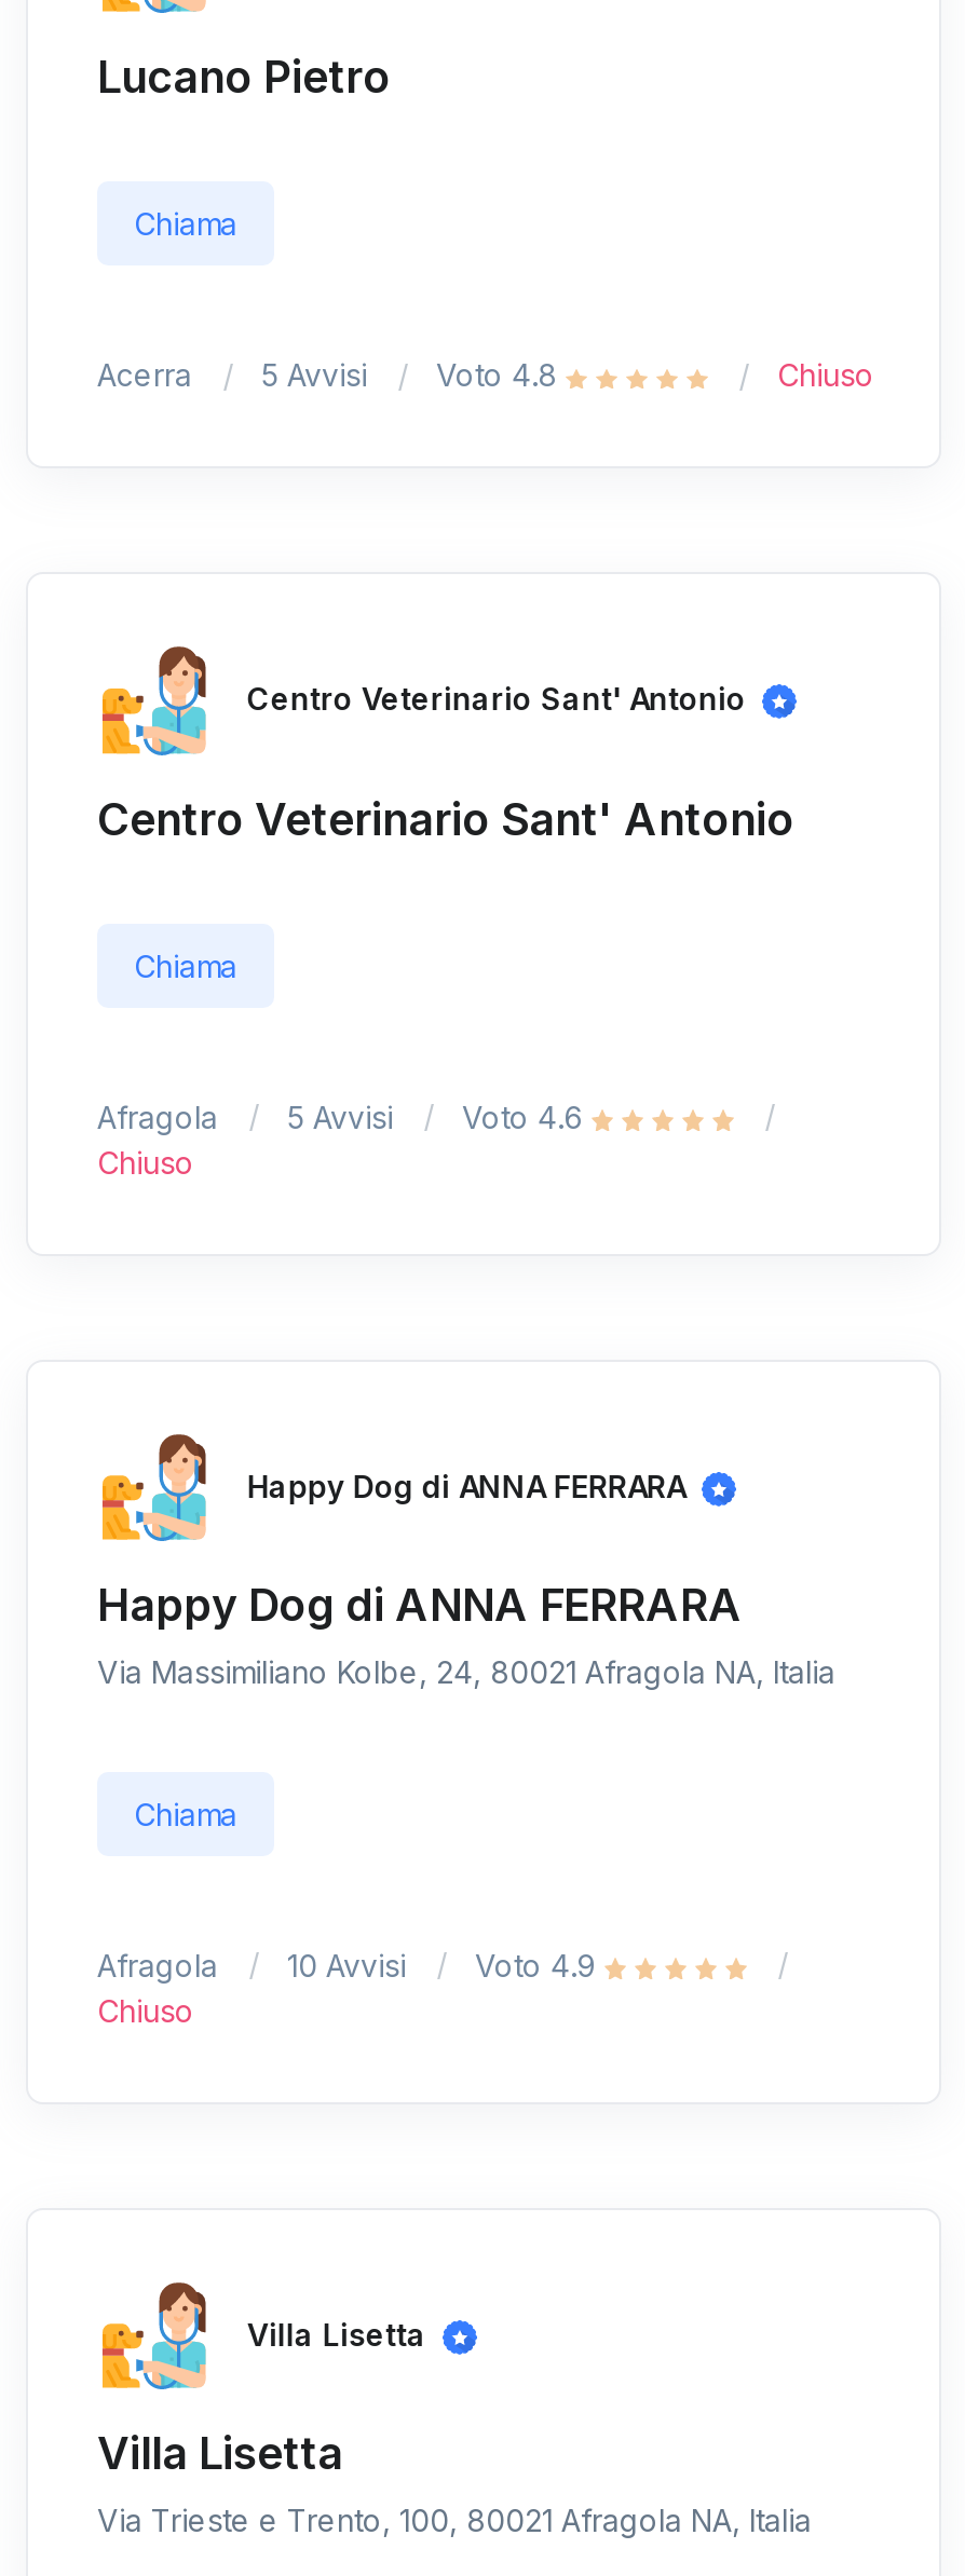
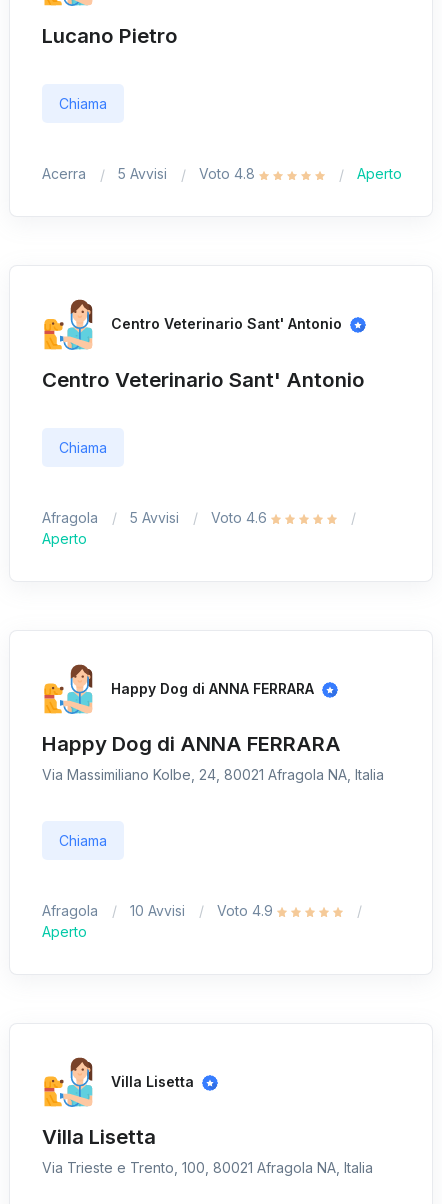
[777,357,874,393] Chiuso -> [357,165,402,182] Aperto
[97,1143,194,1180] Chiuso -> [42,529,87,546] Aperto
[97,1992,194,2029] Chiuso -> [42,923,87,940] Aperto

